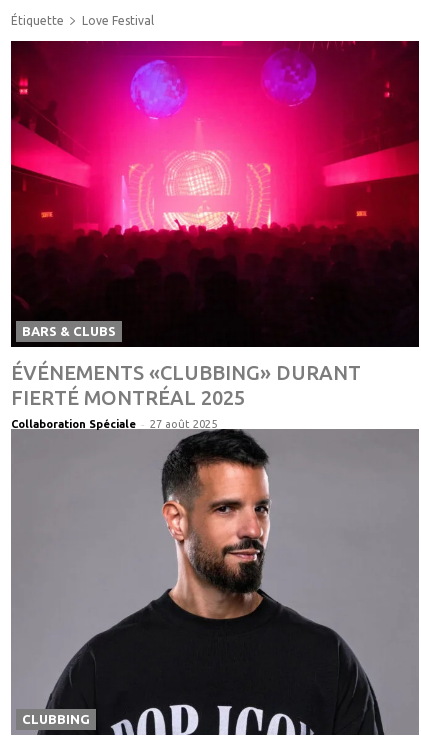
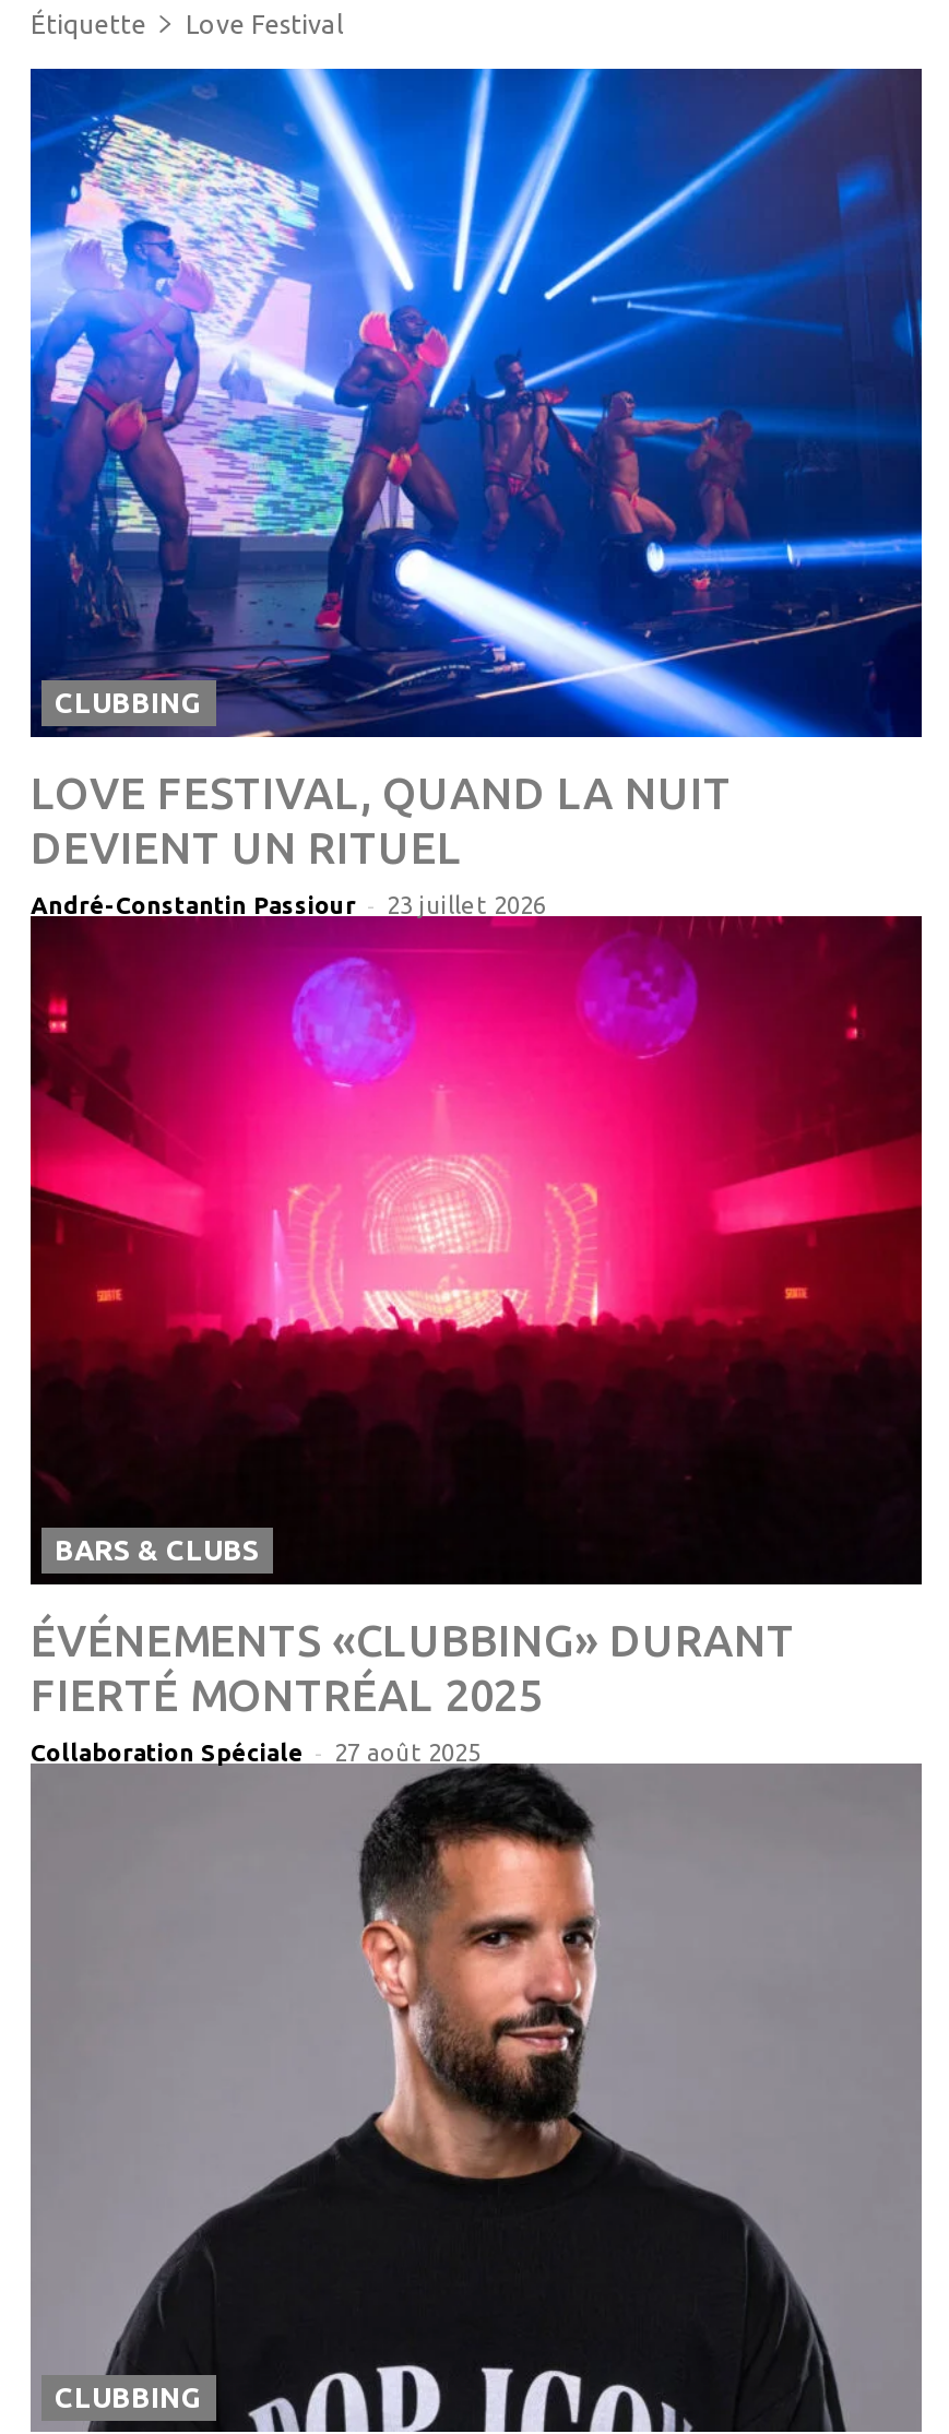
none -> [28,67,924,921] [image] | CLUBBING | LOVE FESTIVAL, QUAND LA NUIT | DEVIENT UN RITUEL | André-Constantin Passiour - 23 juillet 2026

